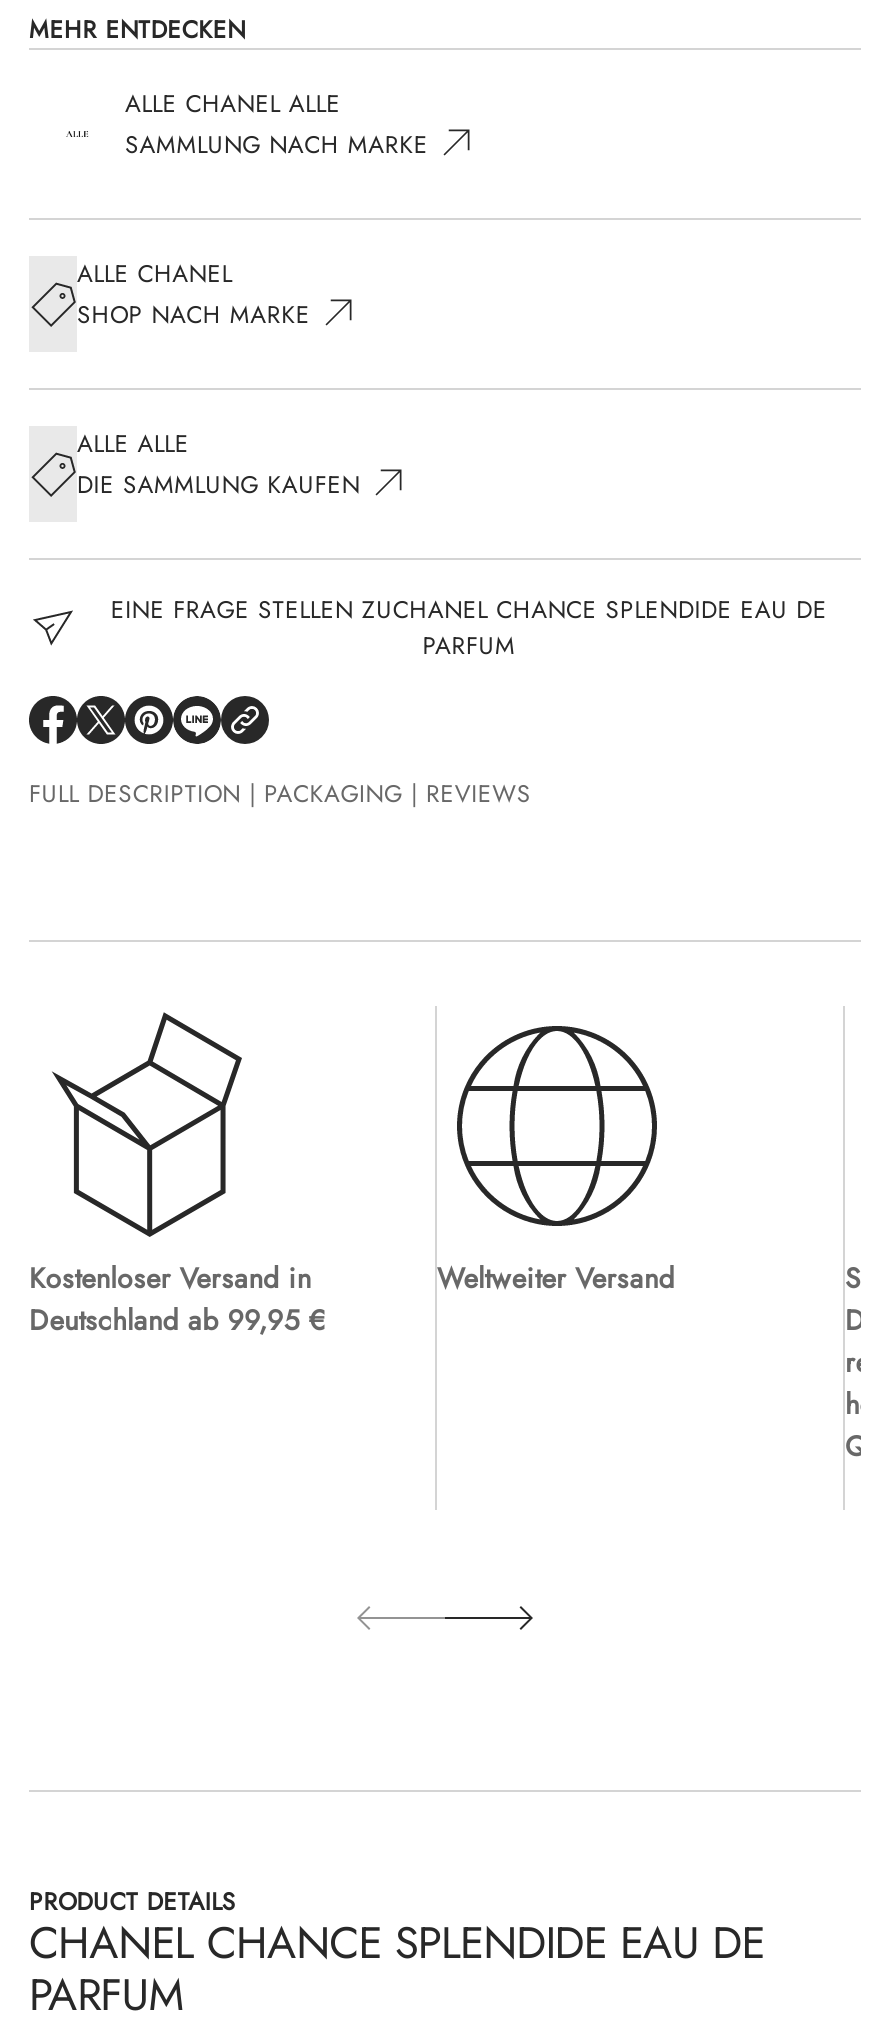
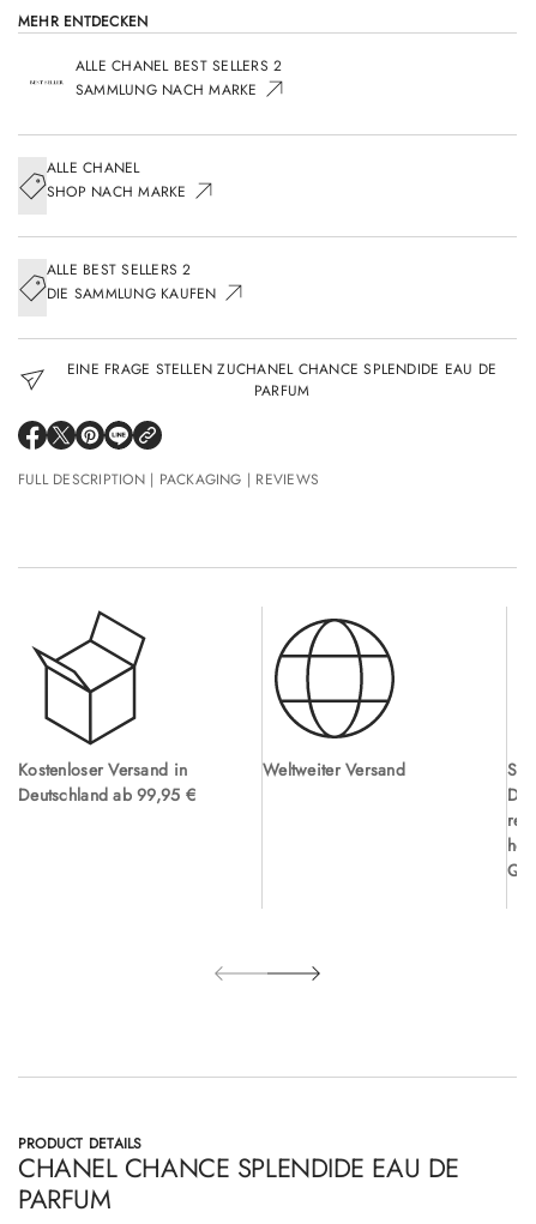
[125,85,341,121] ALLE CHANEL ALLE -> [76,55,282,76] ALLE CHANEL BEST SELLERS 2
[77,425,189,461] ALLE ALLE -> [47,259,191,280] ALLE BEST SELLERS 2

